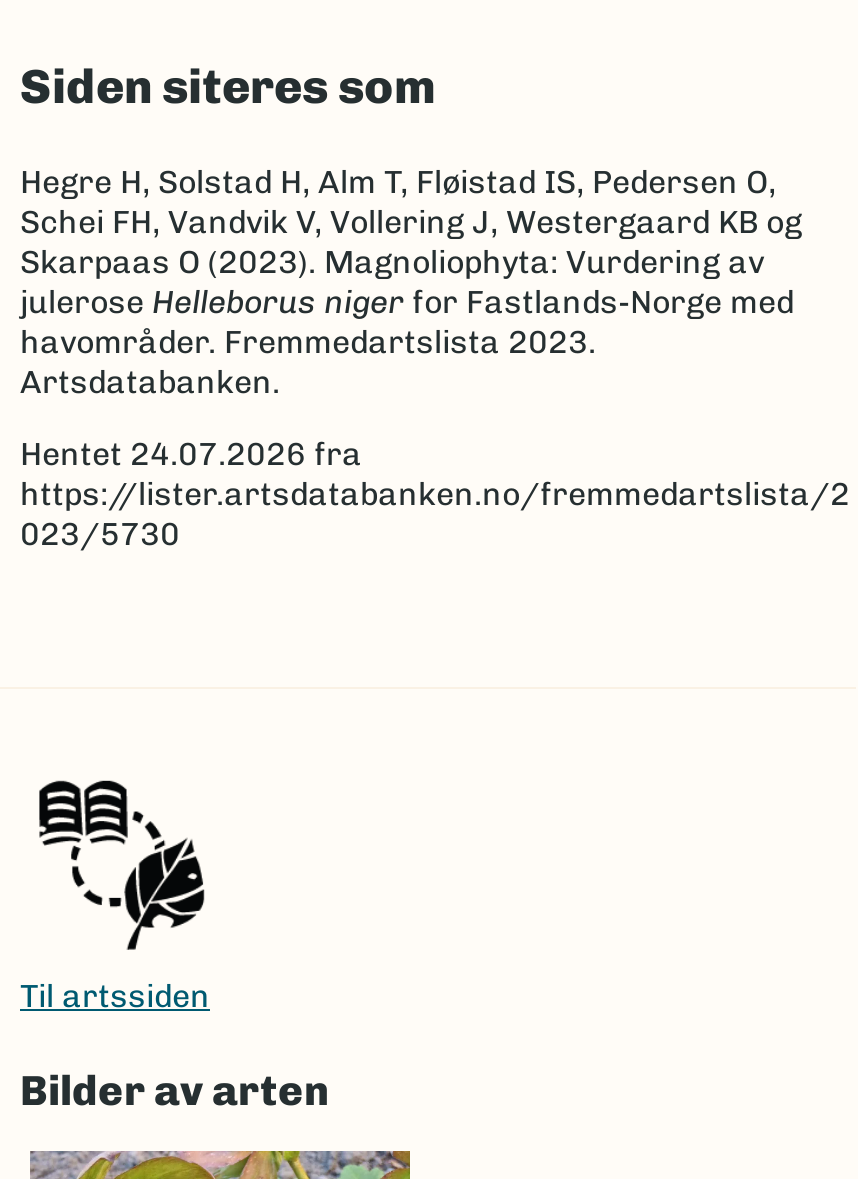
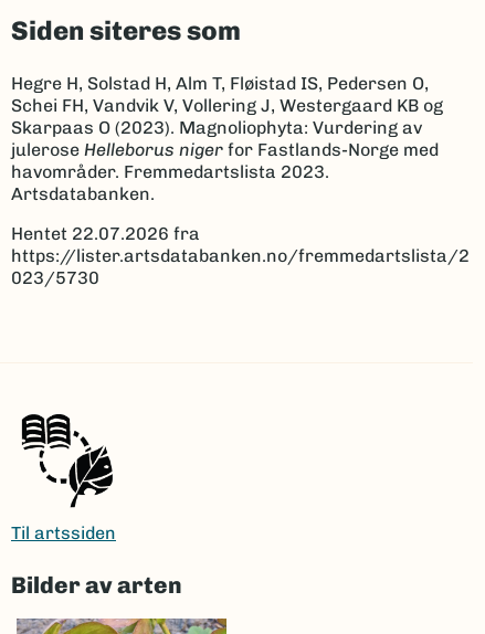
[20,435,362,473] Hentet 24.07.2026 fra -> [11,223,200,244] Hentet 22.07.2026 fra

